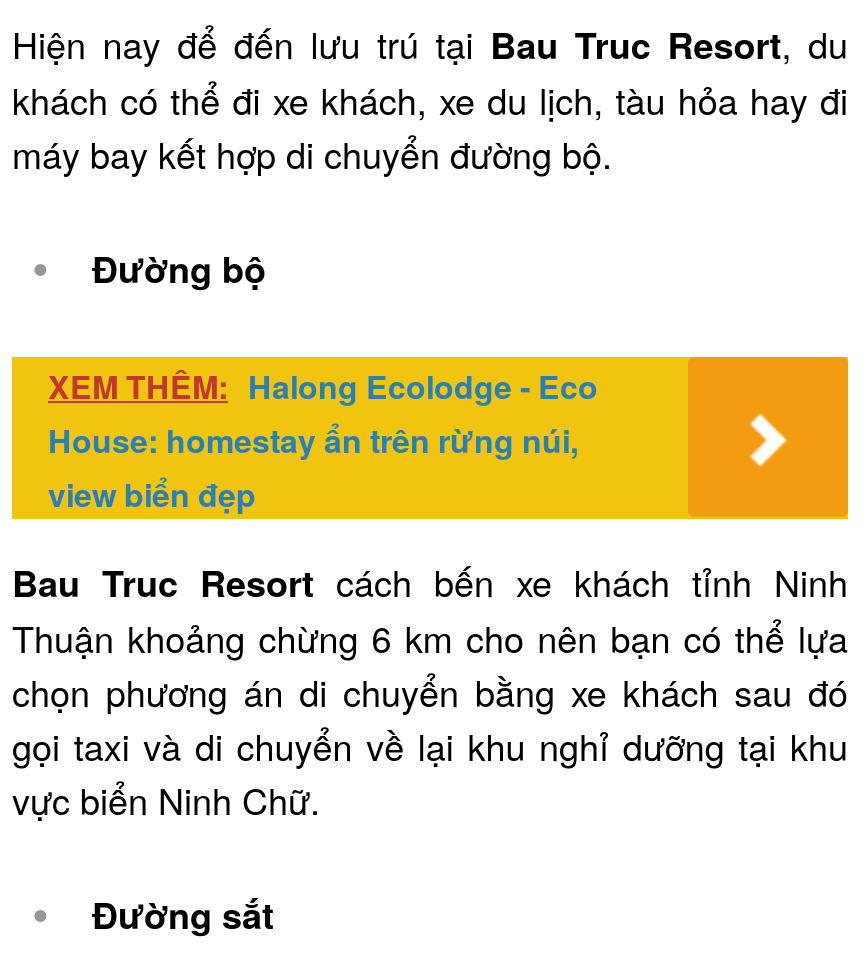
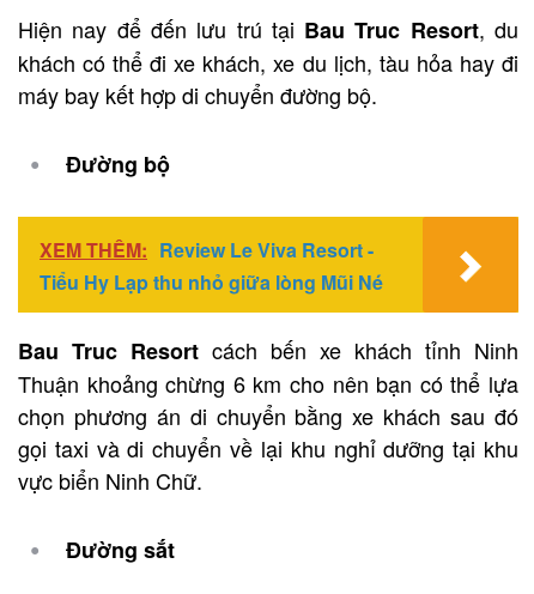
[48,362,598,516] XEM THÊM: Halong Ecolodge - Eco | House: homestay ẩn trên rừng núi, | view biển đẹp -> [40,235,383,295] XEM THÊM: Review Le Viva Resort - | Tiểu Hy Lạp thu nhỏ giữa lòng Mũi Né

